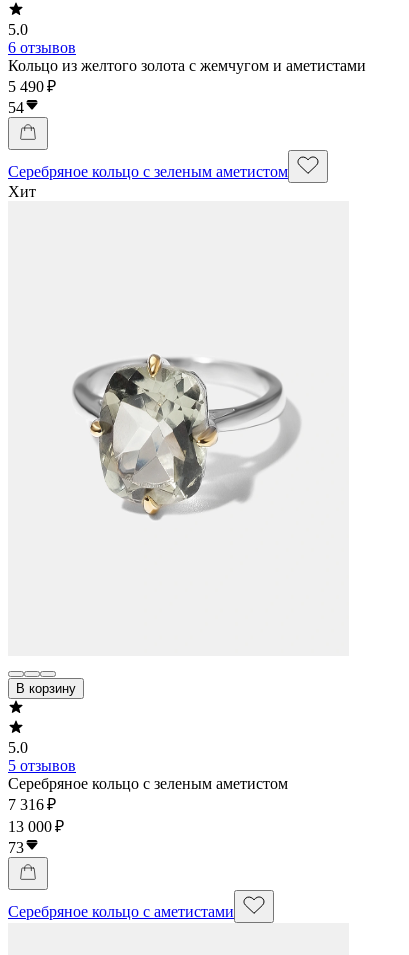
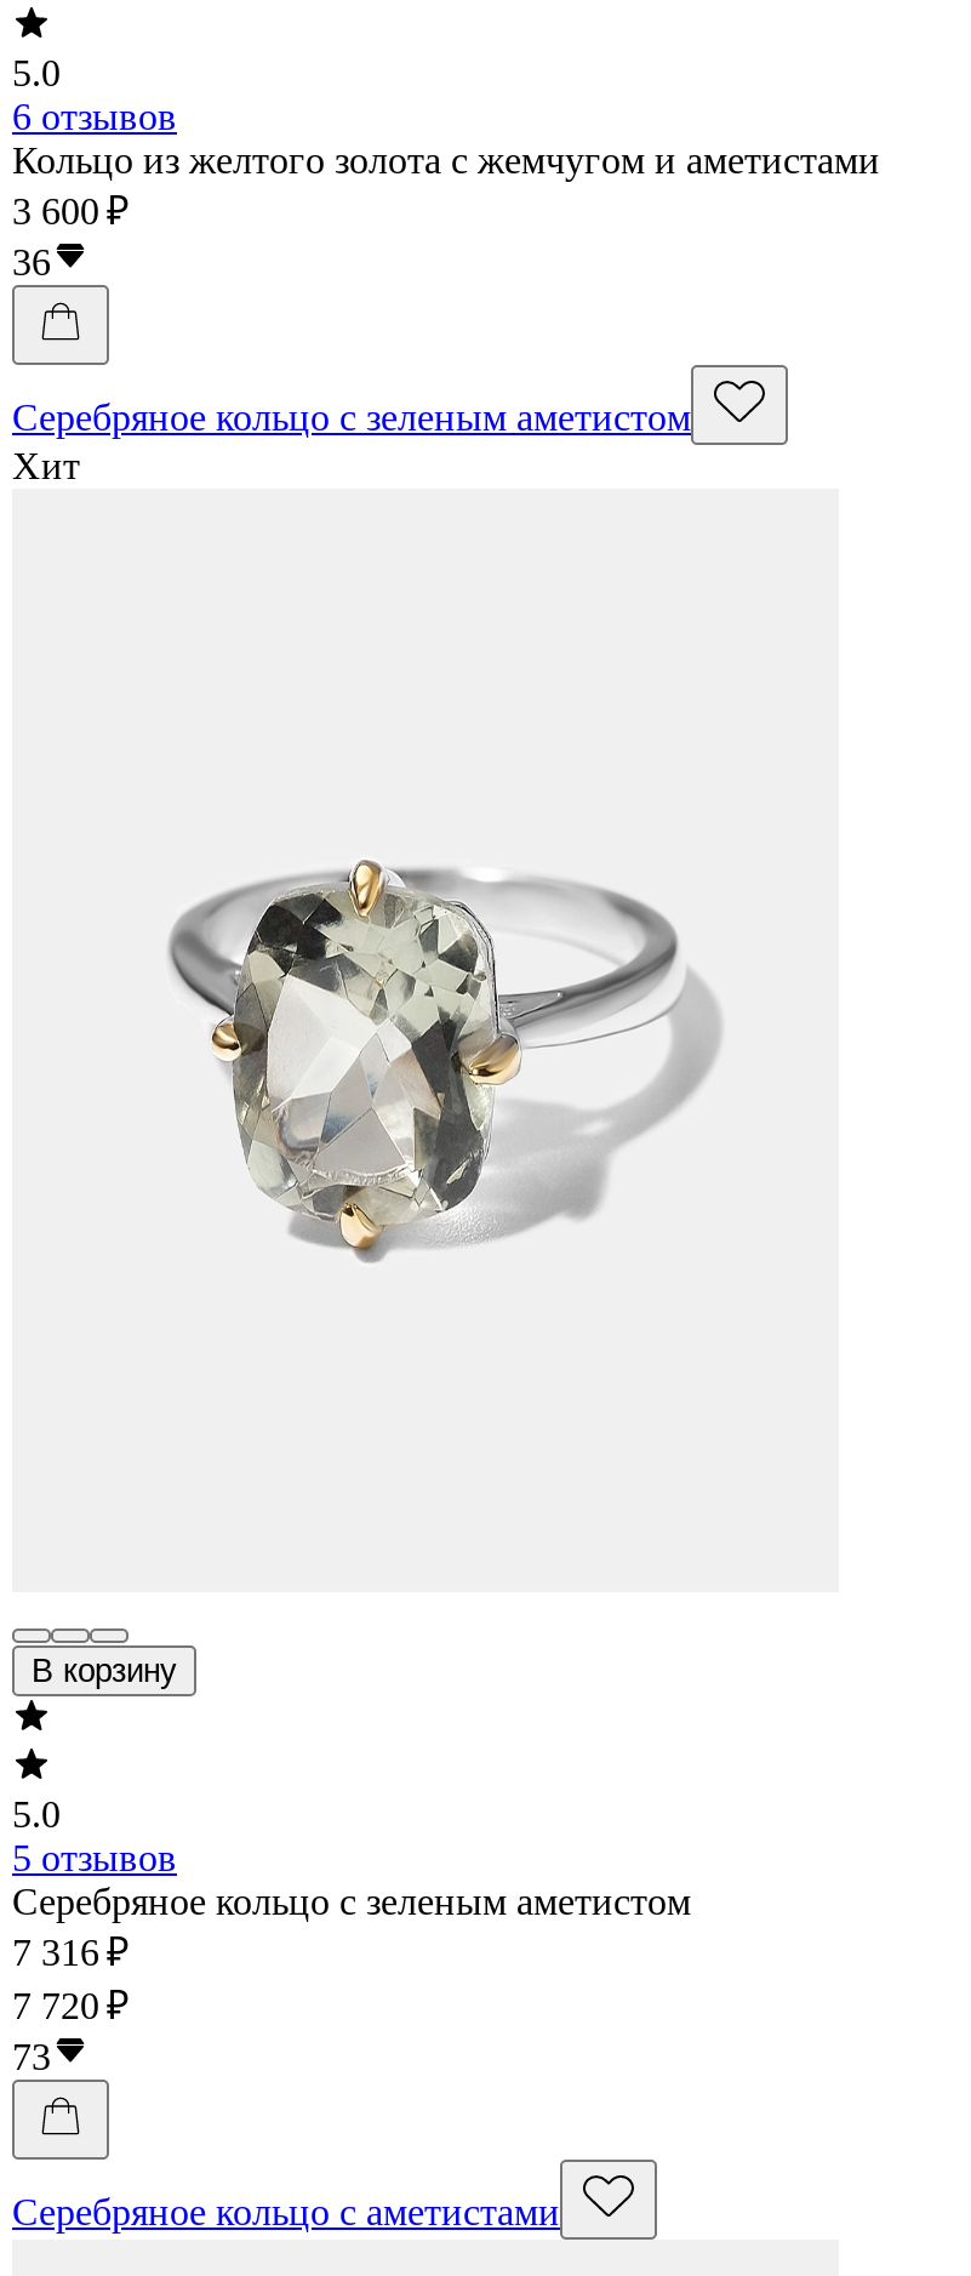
[8,78,56,95] 5 490 ₽ -> [12,191,128,232] 3 600 ₽
[8,99,24,116] 54 -> [12,242,51,283] 36
[8,818,64,835] 13 000 ₽ -> [12,1985,128,2026] 7 720 ₽

